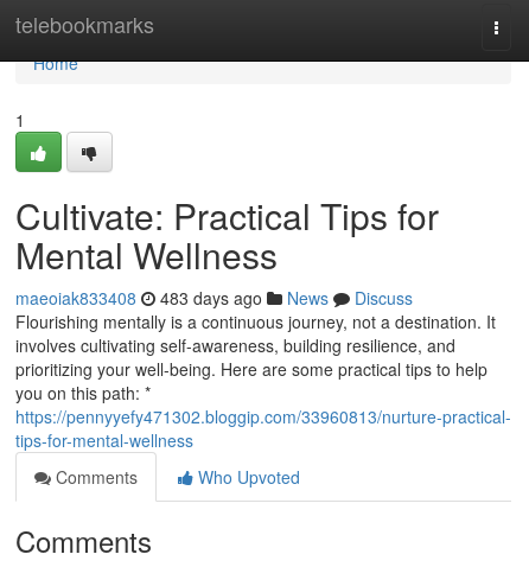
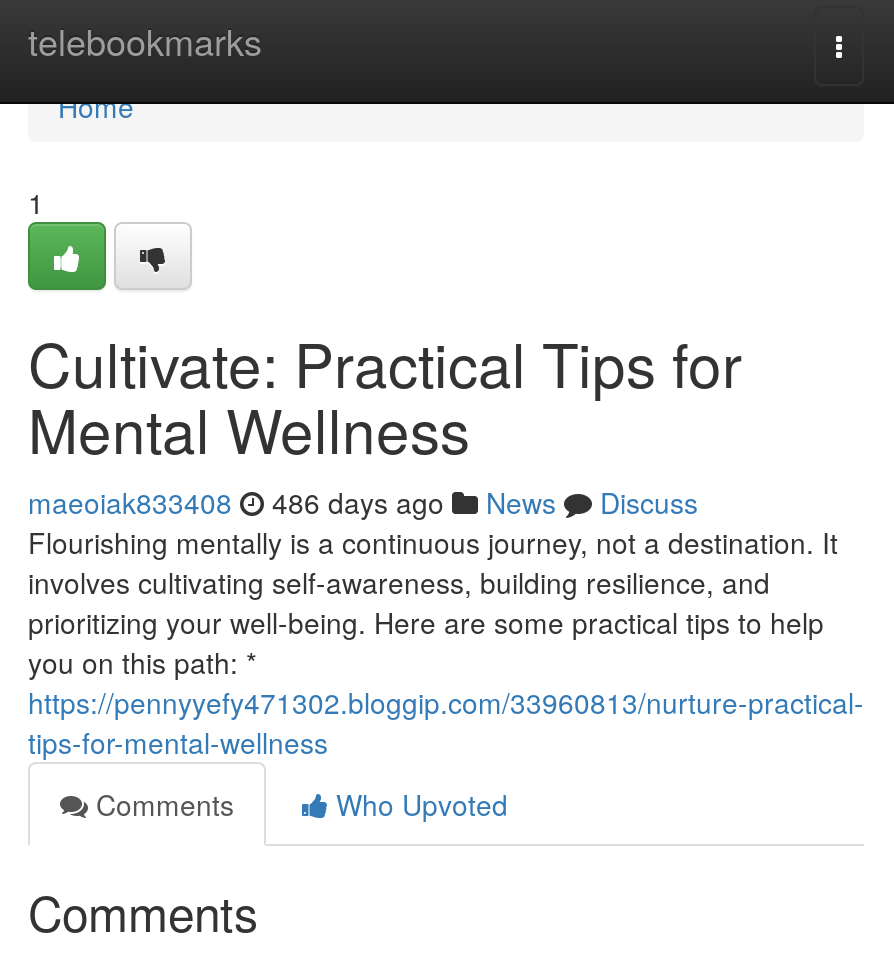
[15,286,413,310] maeoiak833408 483 days ago News Discuss -> [28,482,698,522] maeoiak833408 486 days ago News Discuss

